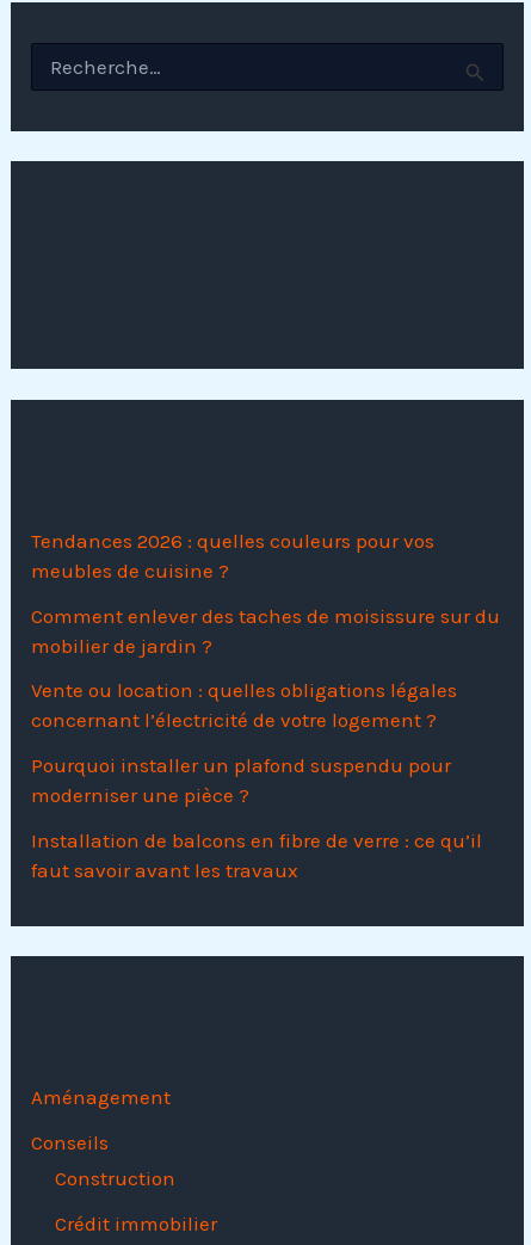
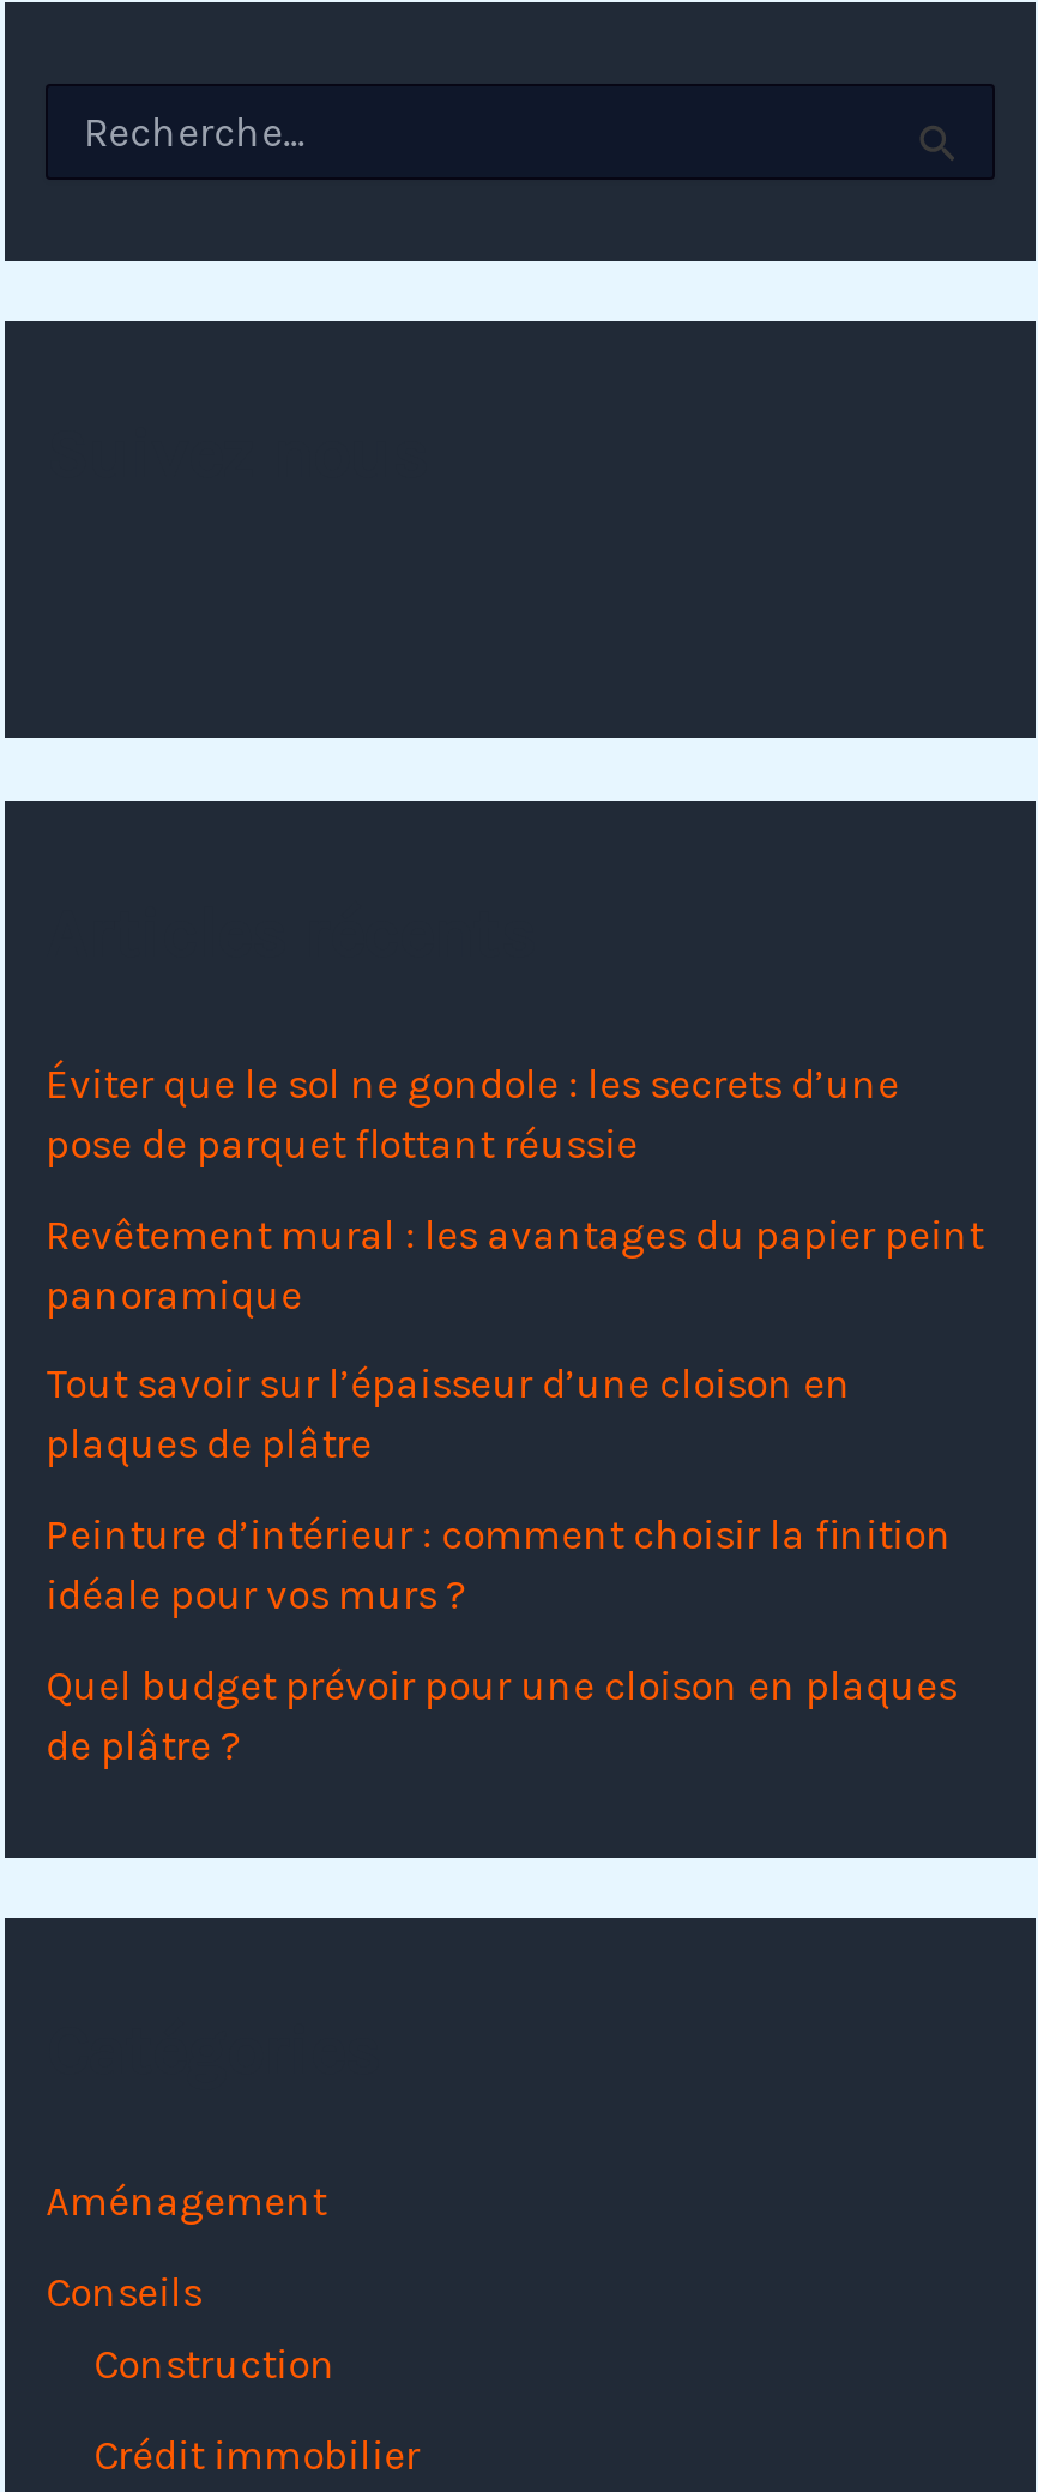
[31,529,435,582] Tendances 2026 : quelles couleurs pour vos | meubles de cuisine ? -> [46,1059,899,1167] Éviter que le sol ne gondole : les secrets d’une | pose de parquet flottant réussie
[31,603,500,657] Comment enlever des taches de moisissure sur du | mobilier de jardin ? -> [46,1209,983,1317] Revêtement mural : les avantages du papier peint | panoramique
[31,678,457,732] Vente ou location : quelles obligations légales | concernant l’électricité de votre logement ? -> [46,1360,851,1468] Tout savoir sur l’épaisseur d’une cloison en | plaques de plâtre
[31,753,451,807] Pourquoi installer un plafond suspendu pour | moderniser une pièce ? -> [46,1510,952,1618] Peinture d’intérieur : comment choisir la finition | idéale pour vos murs ?
[31,828,482,882] Installation de balcons en fibre de verre : ce qu’il | faut savoir avant les travaux -> [46,1661,957,1769] Quel budget prévoir pour une cloison en plaques | de plâtre ?

